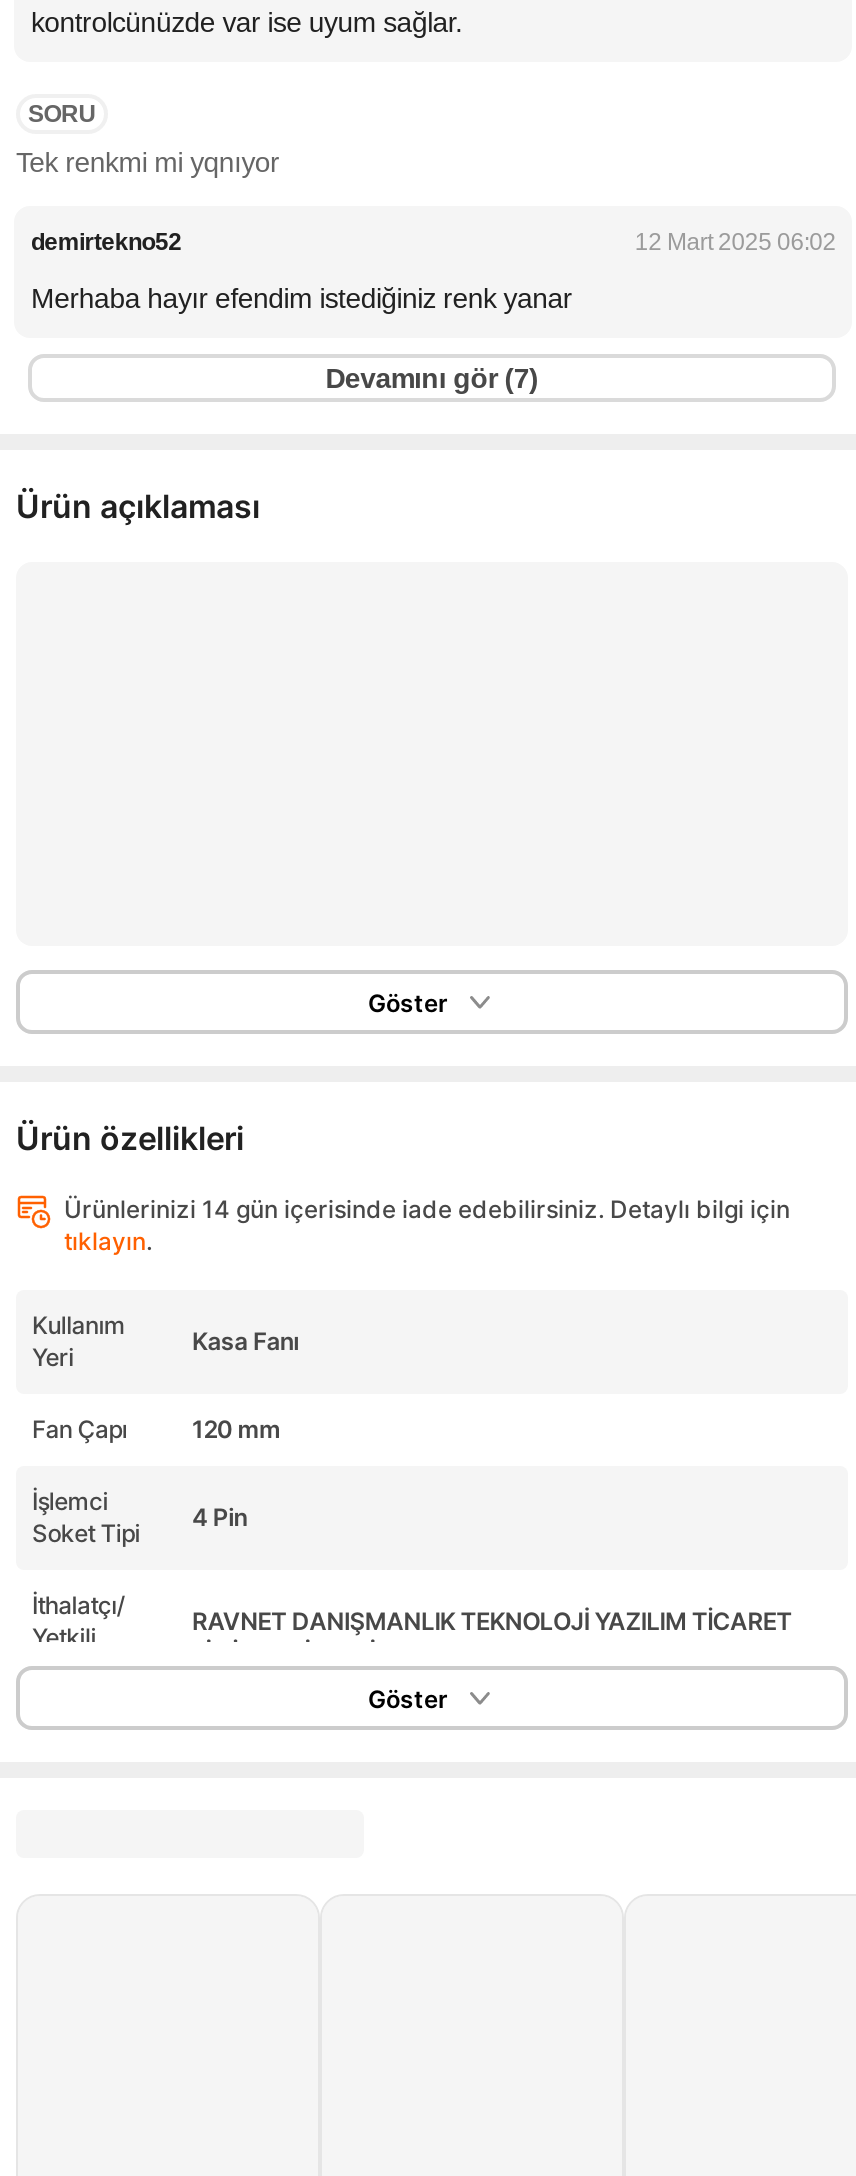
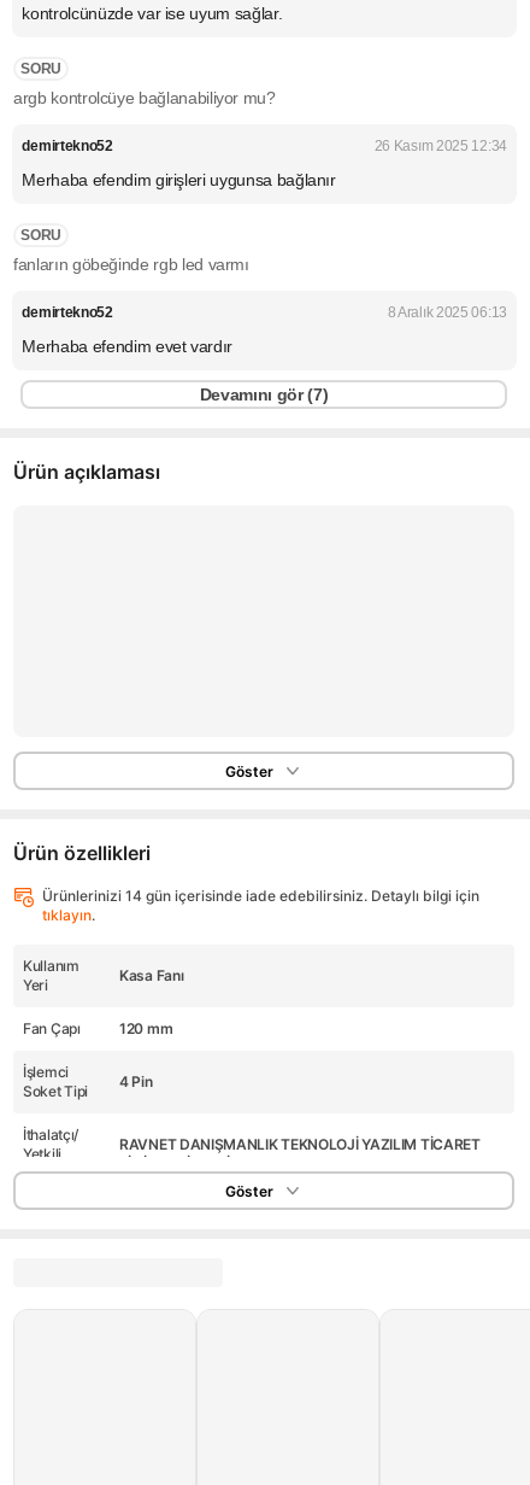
[16,146,279,178] Tek renkmi mi yqnıyor -> [13,88,276,107] argb kontrolcüye bağlanabiliyor mu?
[31,228,836,314] 12 Mart 2025 06:02 | Merhaba hayır efendim istediğiniz renk yanar -> [13,138,507,356] 26 Kasım 2025 12:34 | Merhaba efendim girişleri uygunsa bağlanır | SORU | fanların göbeğinde rgb led varmı | demirtekno52 | 8 Aralık 2025 06:13 | Merhaba efendim evet vardır

